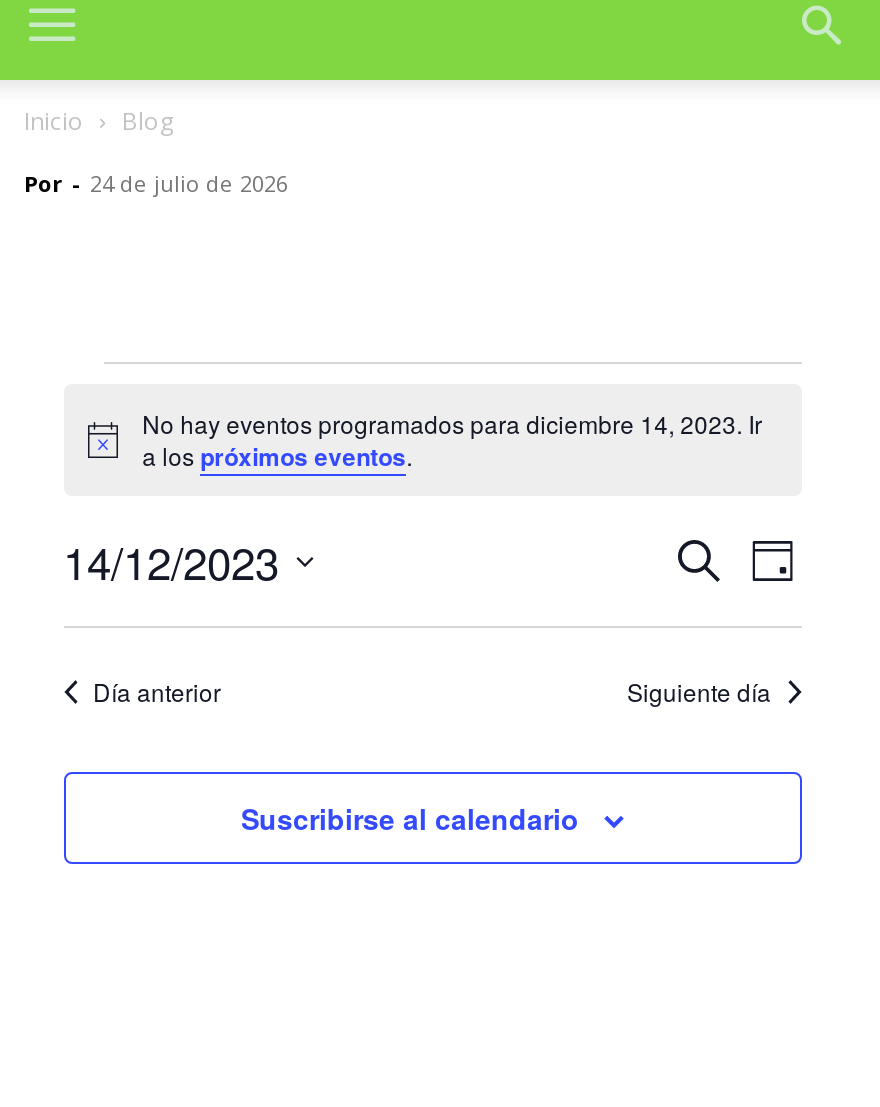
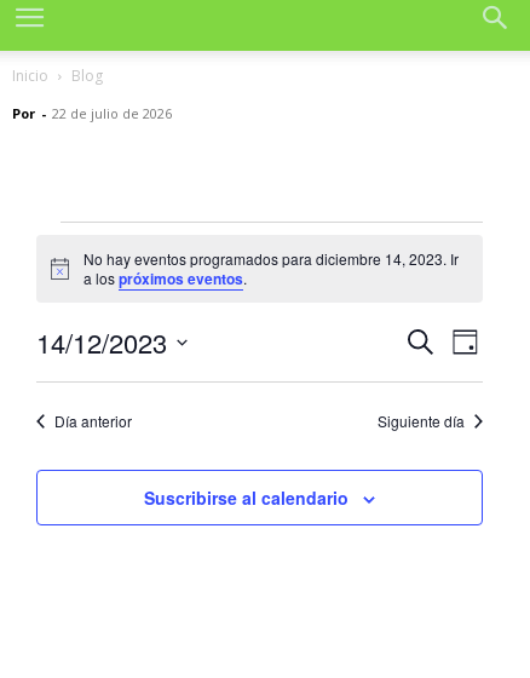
[24,168,288,198] Por - 24 de julio de 2026 -> [12,104,172,122] Por - 22 de julio de 2026

